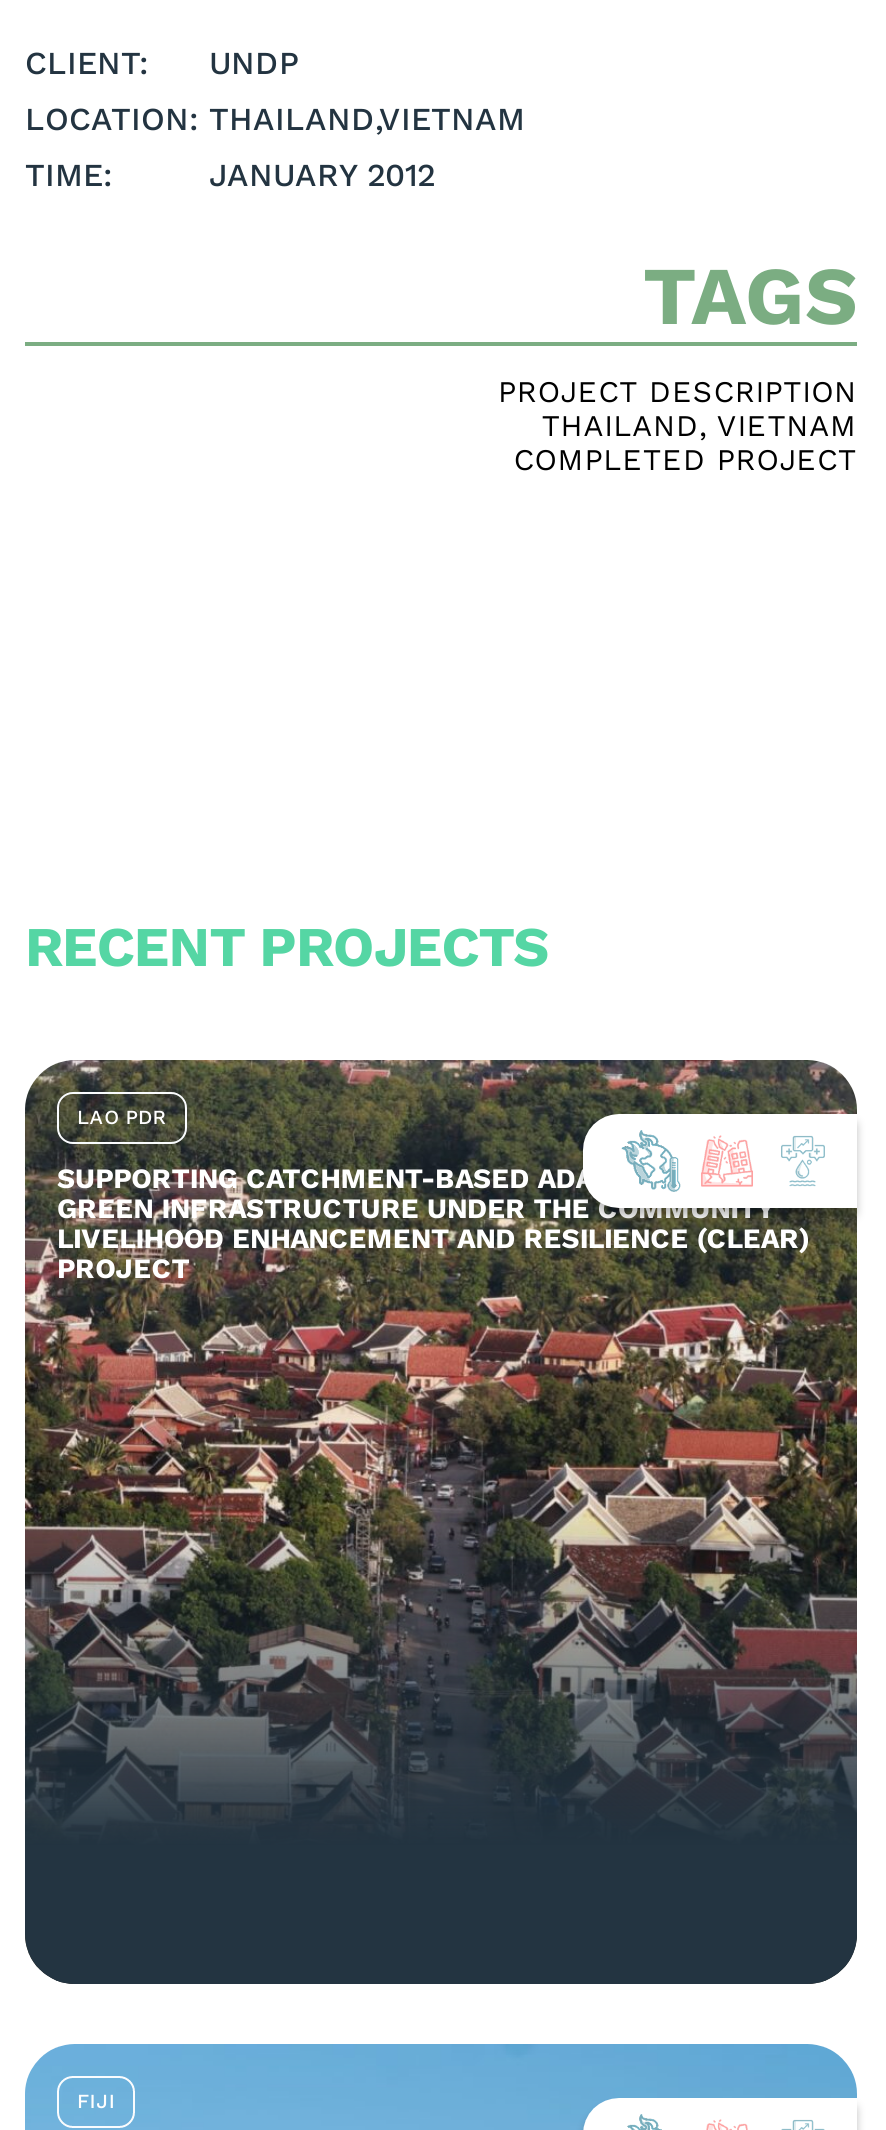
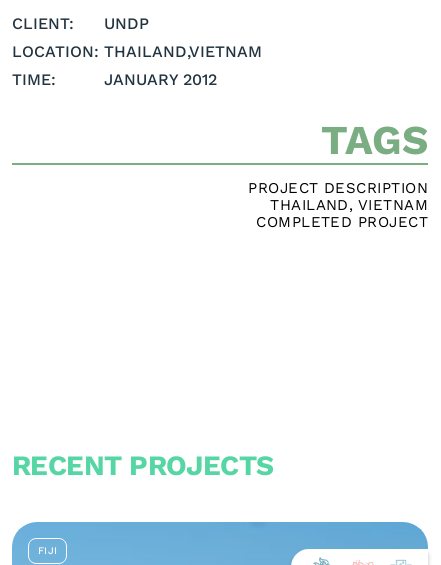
[23,1058,859,1986] [image] | LAO PDR | SUPPORTING CATCHMENT-BASED ADAPTATION AND | GREEN INFRASTRUCTURE UNDER THE COMMUNITY | LIVELIHOOD ENHANCEMENT AND RESILIENCE (CLEAR) | PROJECT -> none

